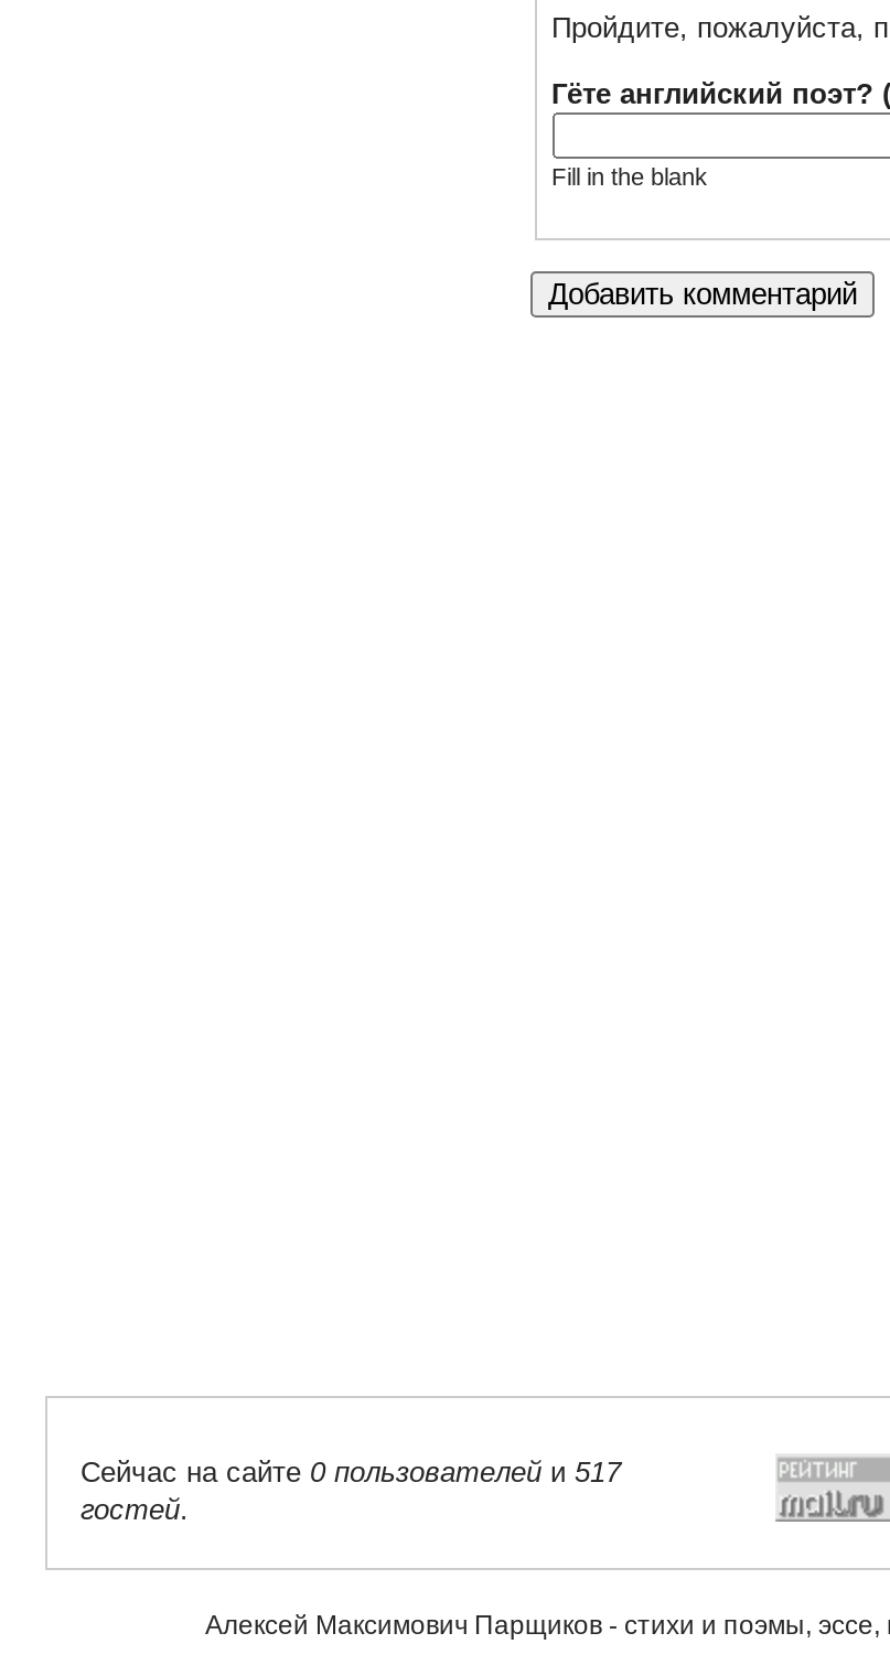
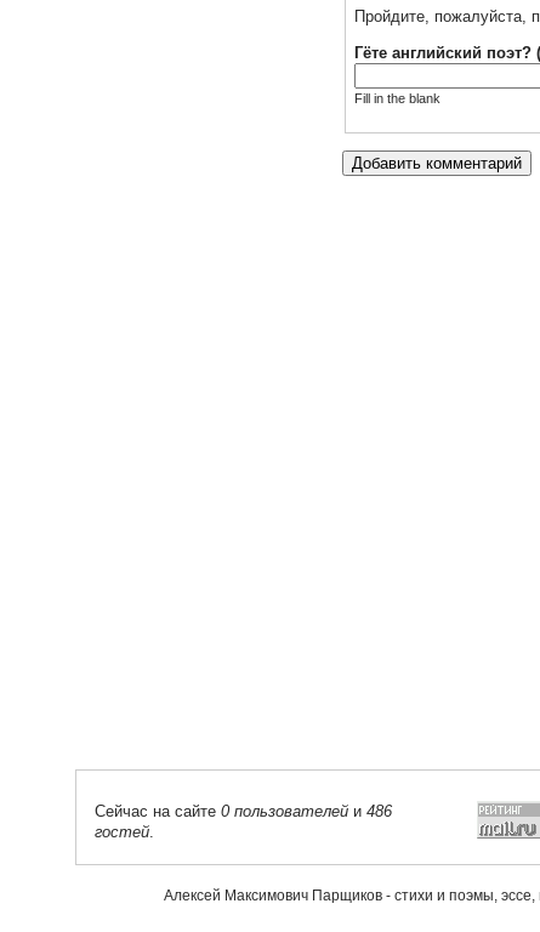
[81,1455,621,1488] Сейчас на сайте 0 пользователей и 517 -> [95,802,392,820] Сейчас на сайте 0 пользователей и 486

